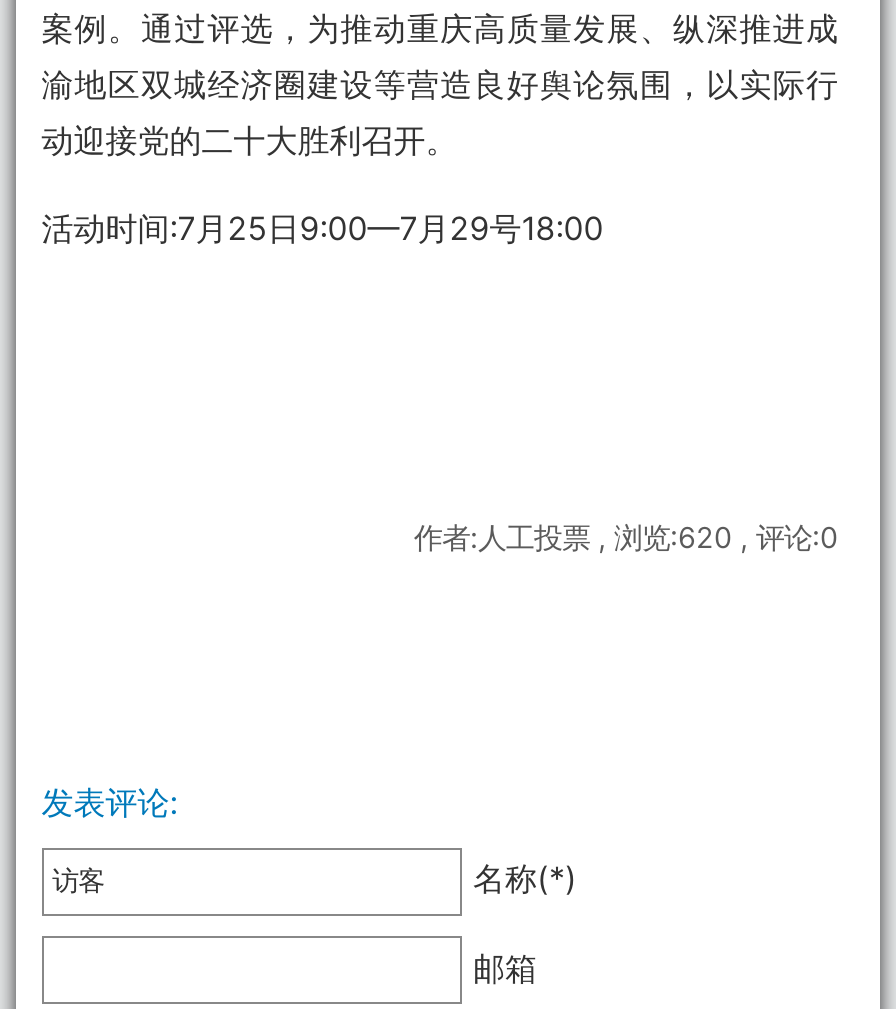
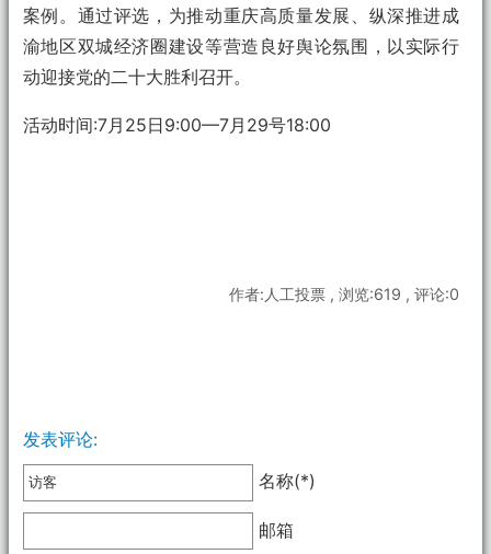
[414,521,838,555] 作者:人工投票 , 浏览:620 , 评论:0 -> [229,285,459,304] 作者:人工投票 , 浏览:619 , 评论:0

